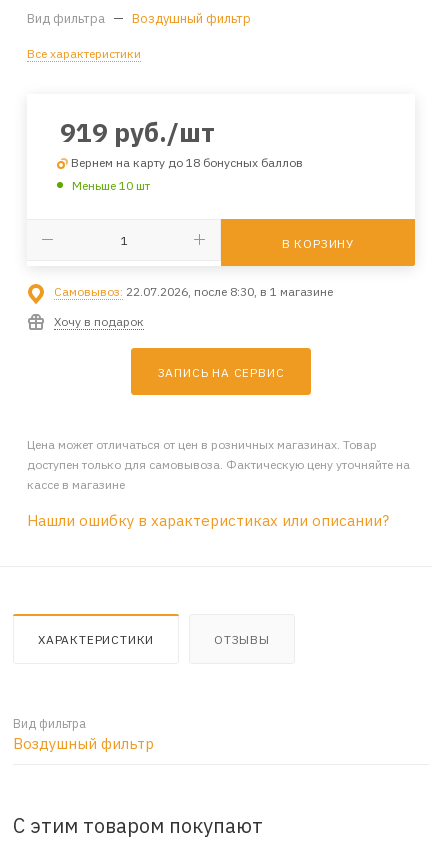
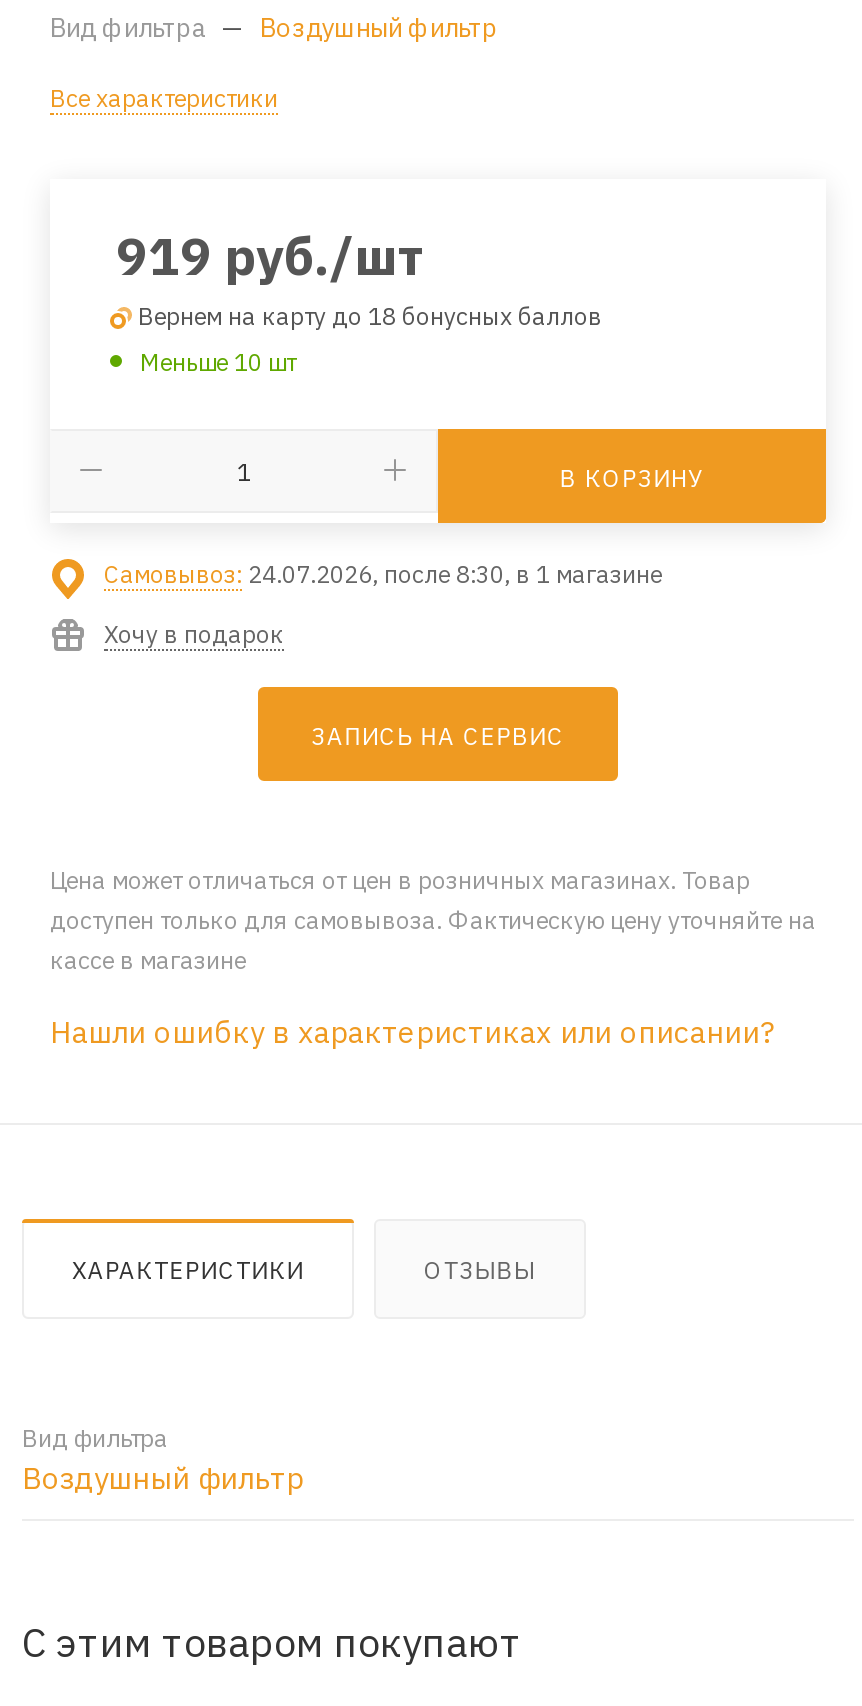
[54,284,333,299] Самовывоз: 22.07.2026, после 8:30, в 1 магазине -> [104,558,662,588] Самовывоз: 24.07.2026, после 8:30, в 1 магазине

